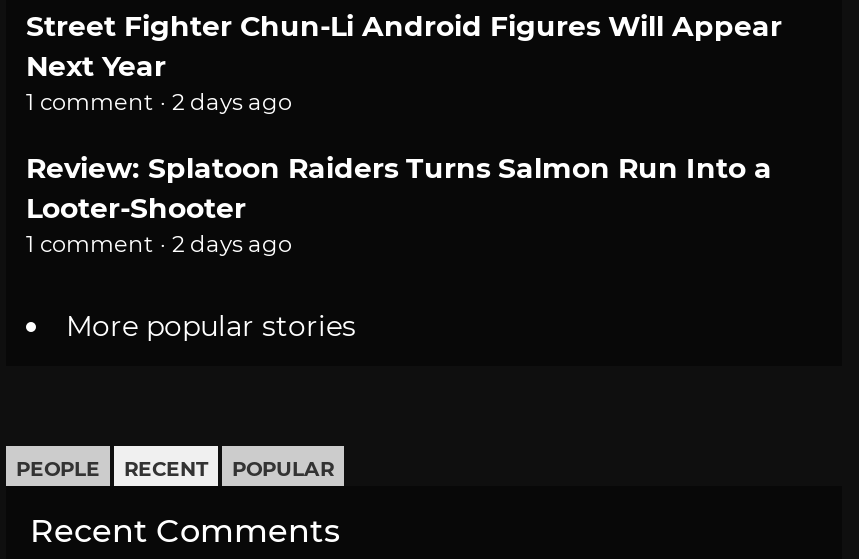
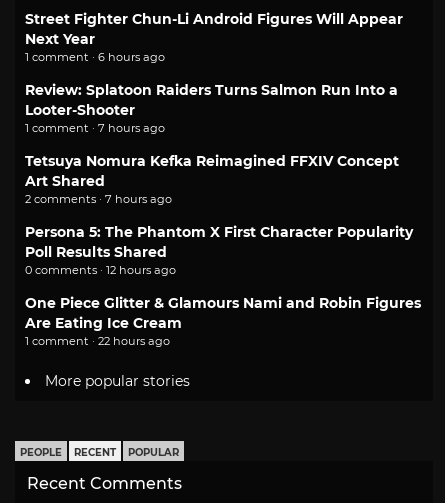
[26,89,292,117] 1 comment · 2 days ago -> [25,50,165,64] 1 comment · 6 hours ago
[26,231,292,259] 1 comment · 2 days ago -> [25,121,421,348] 1 comment · 7 hours ago | Tetsuya Nomura Kefka Reimagined FFXIV Concept | Art Shared | 2 comments · 7 hours ago | Persona 5: The Phantom X First Character Popularity | Poll Results Shared | 0 comments · 12 hours ago | One Piece Glitter & Glamours Nami and Robin Figures | Are Eating Ice Cream | 1 comment · 22 hours ago

